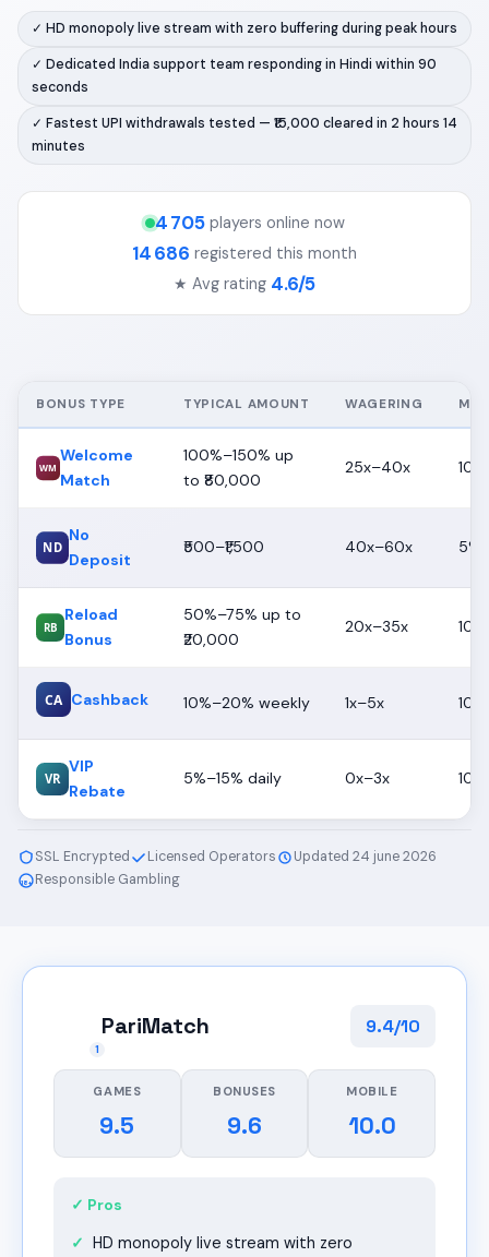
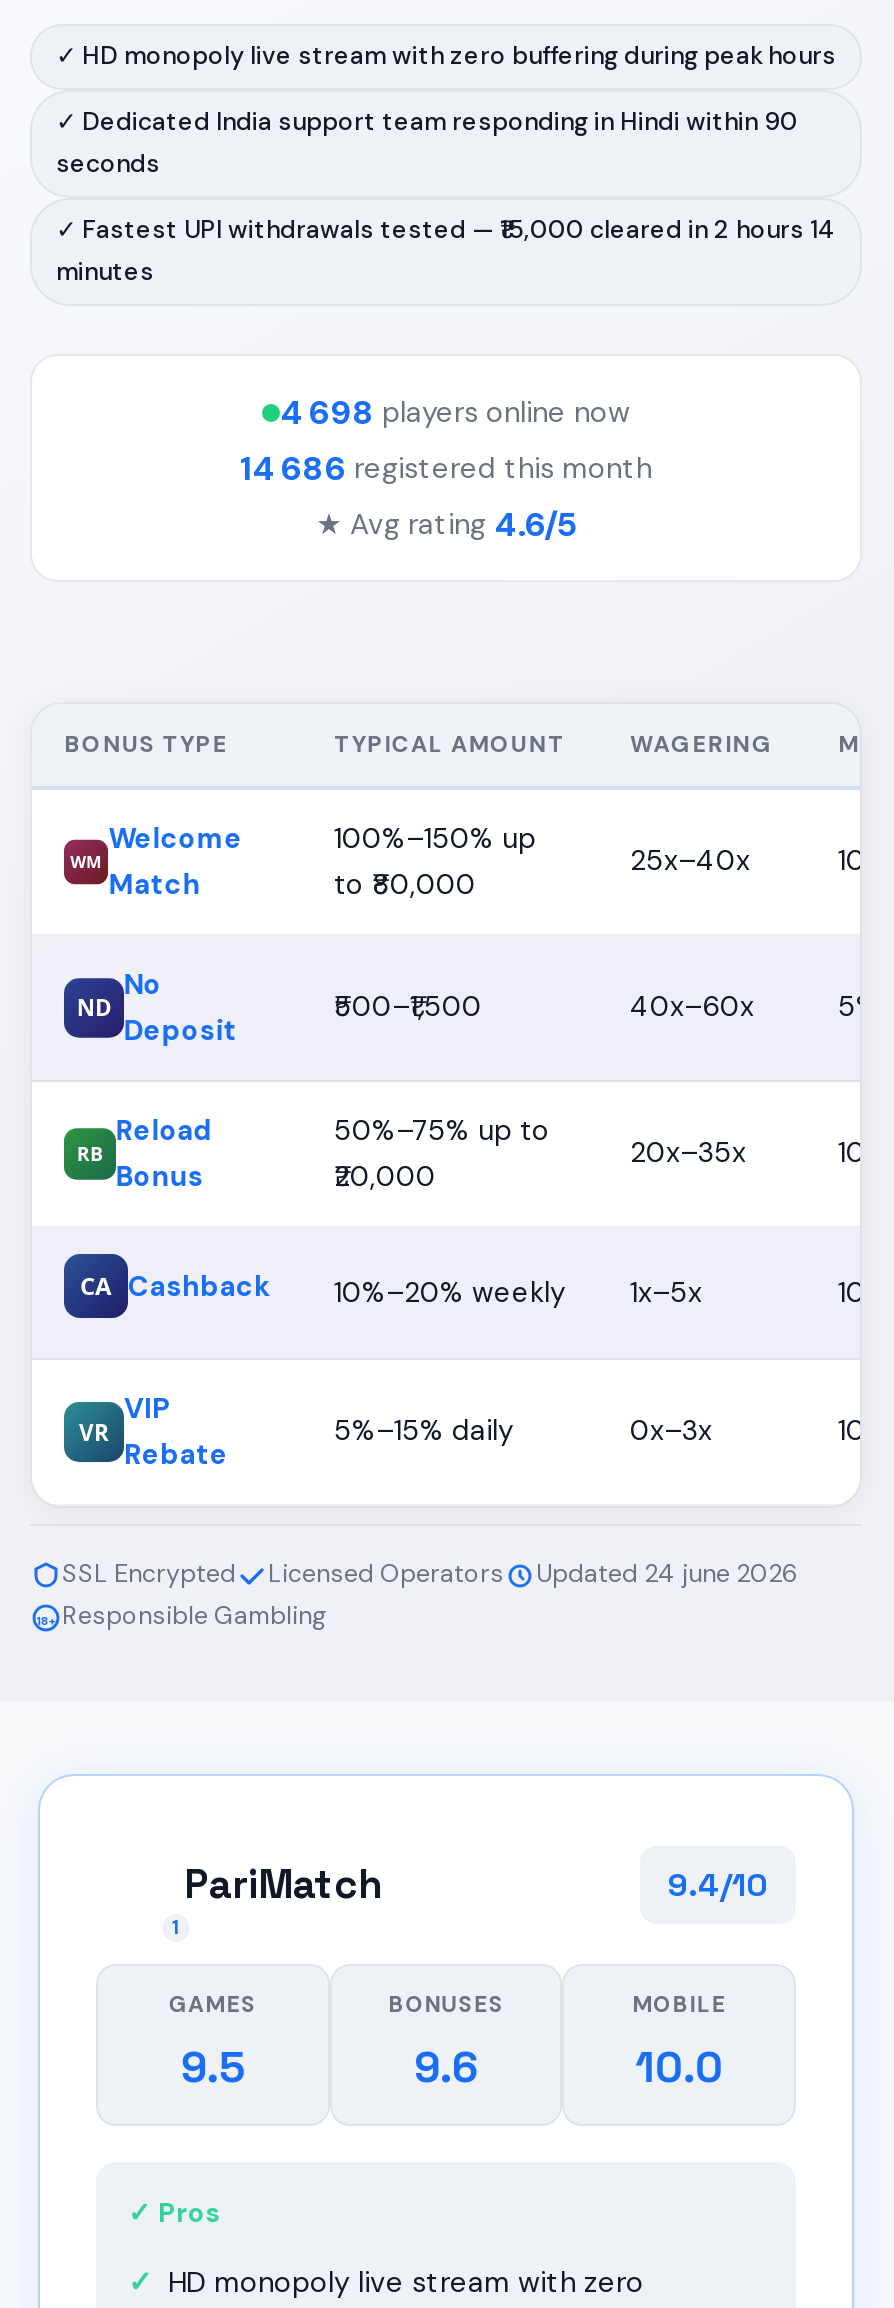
[154,211,344,235] 4 705 players online now -> [280,390,630,434] 4 698 players online now

